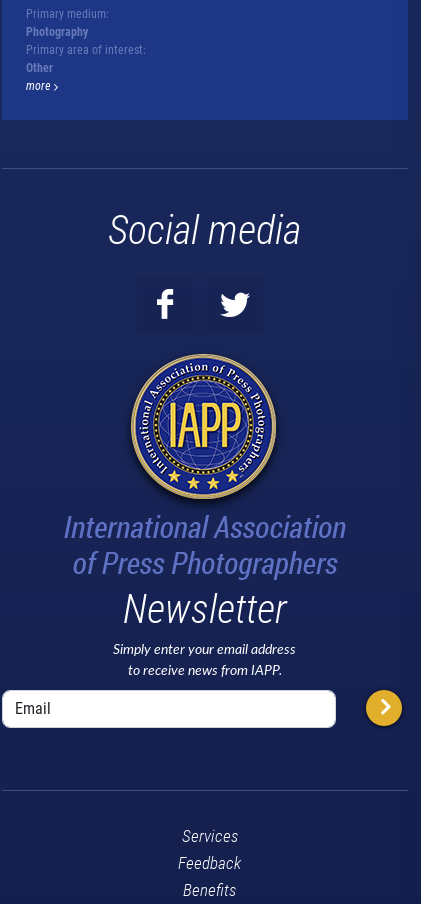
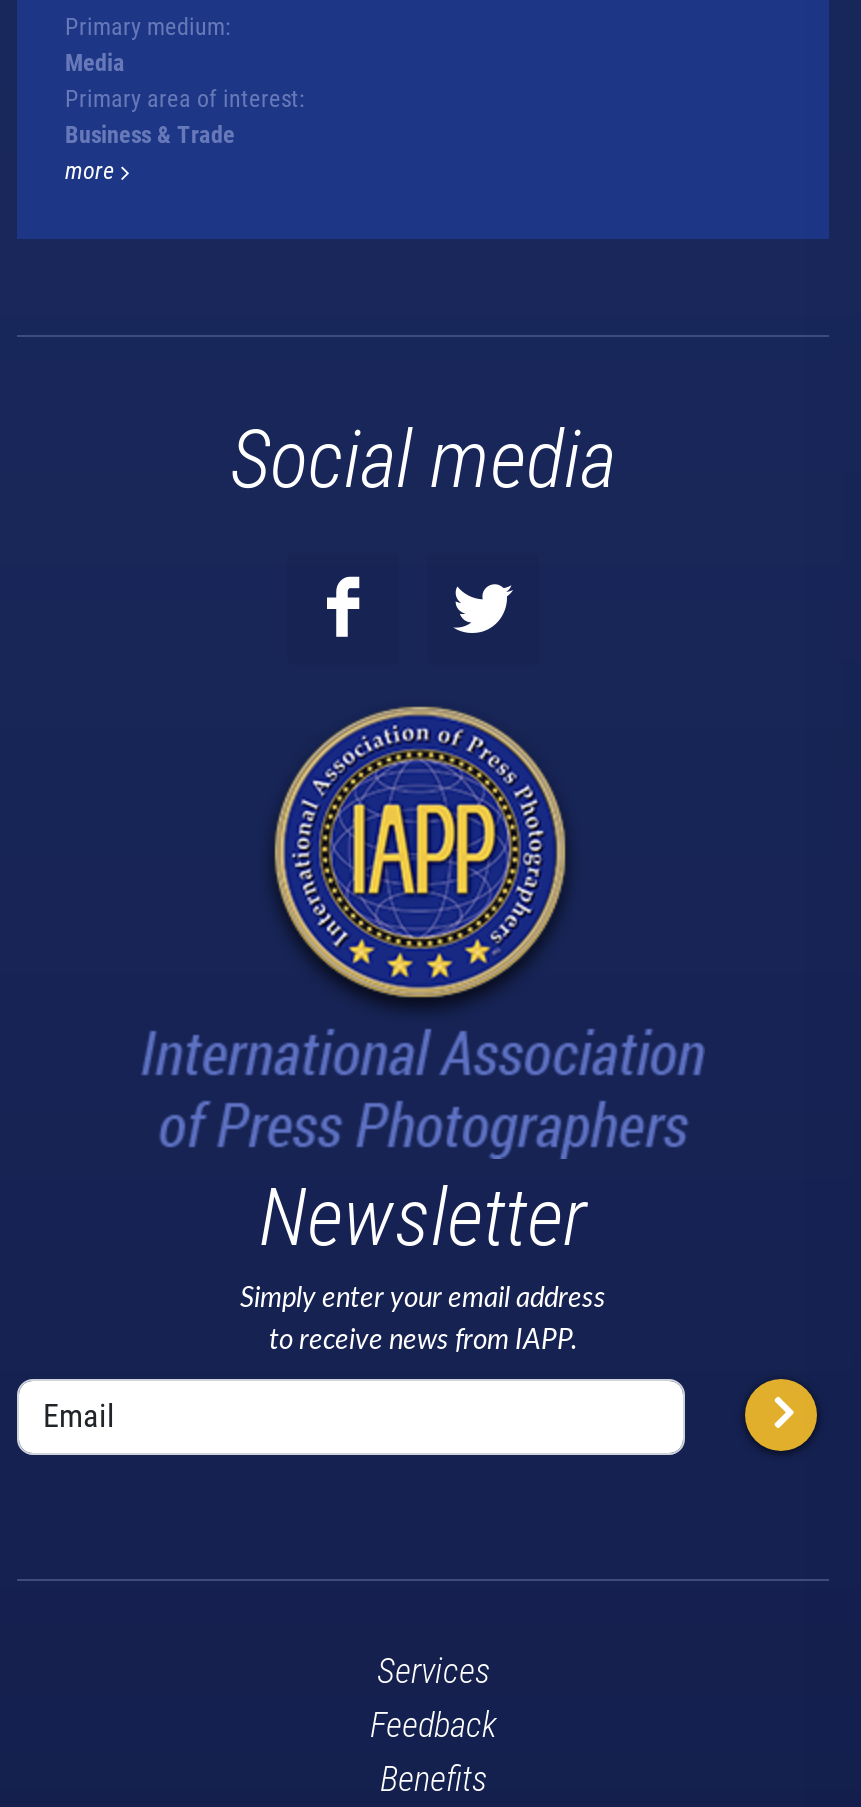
[26,25,88,39] Photography -> [65,48,125,76] Media
[26,61,53,75] Other -> [65,120,235,148] Business & Trade

